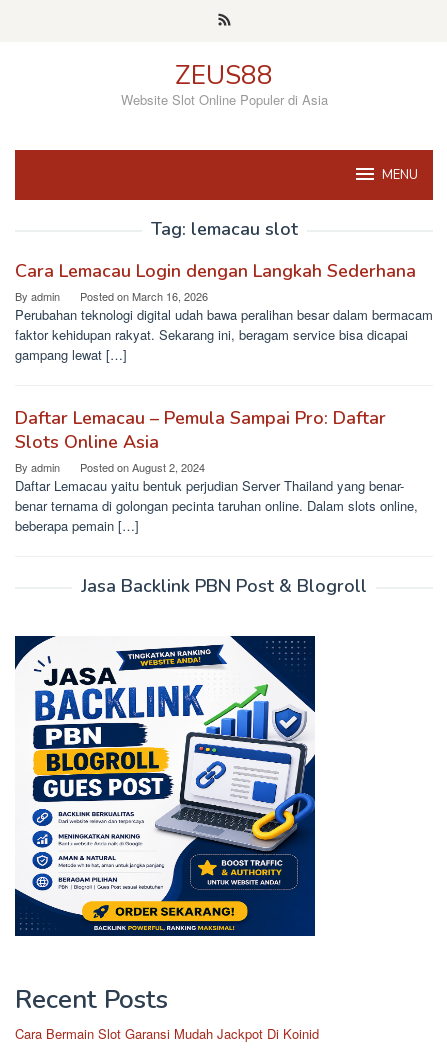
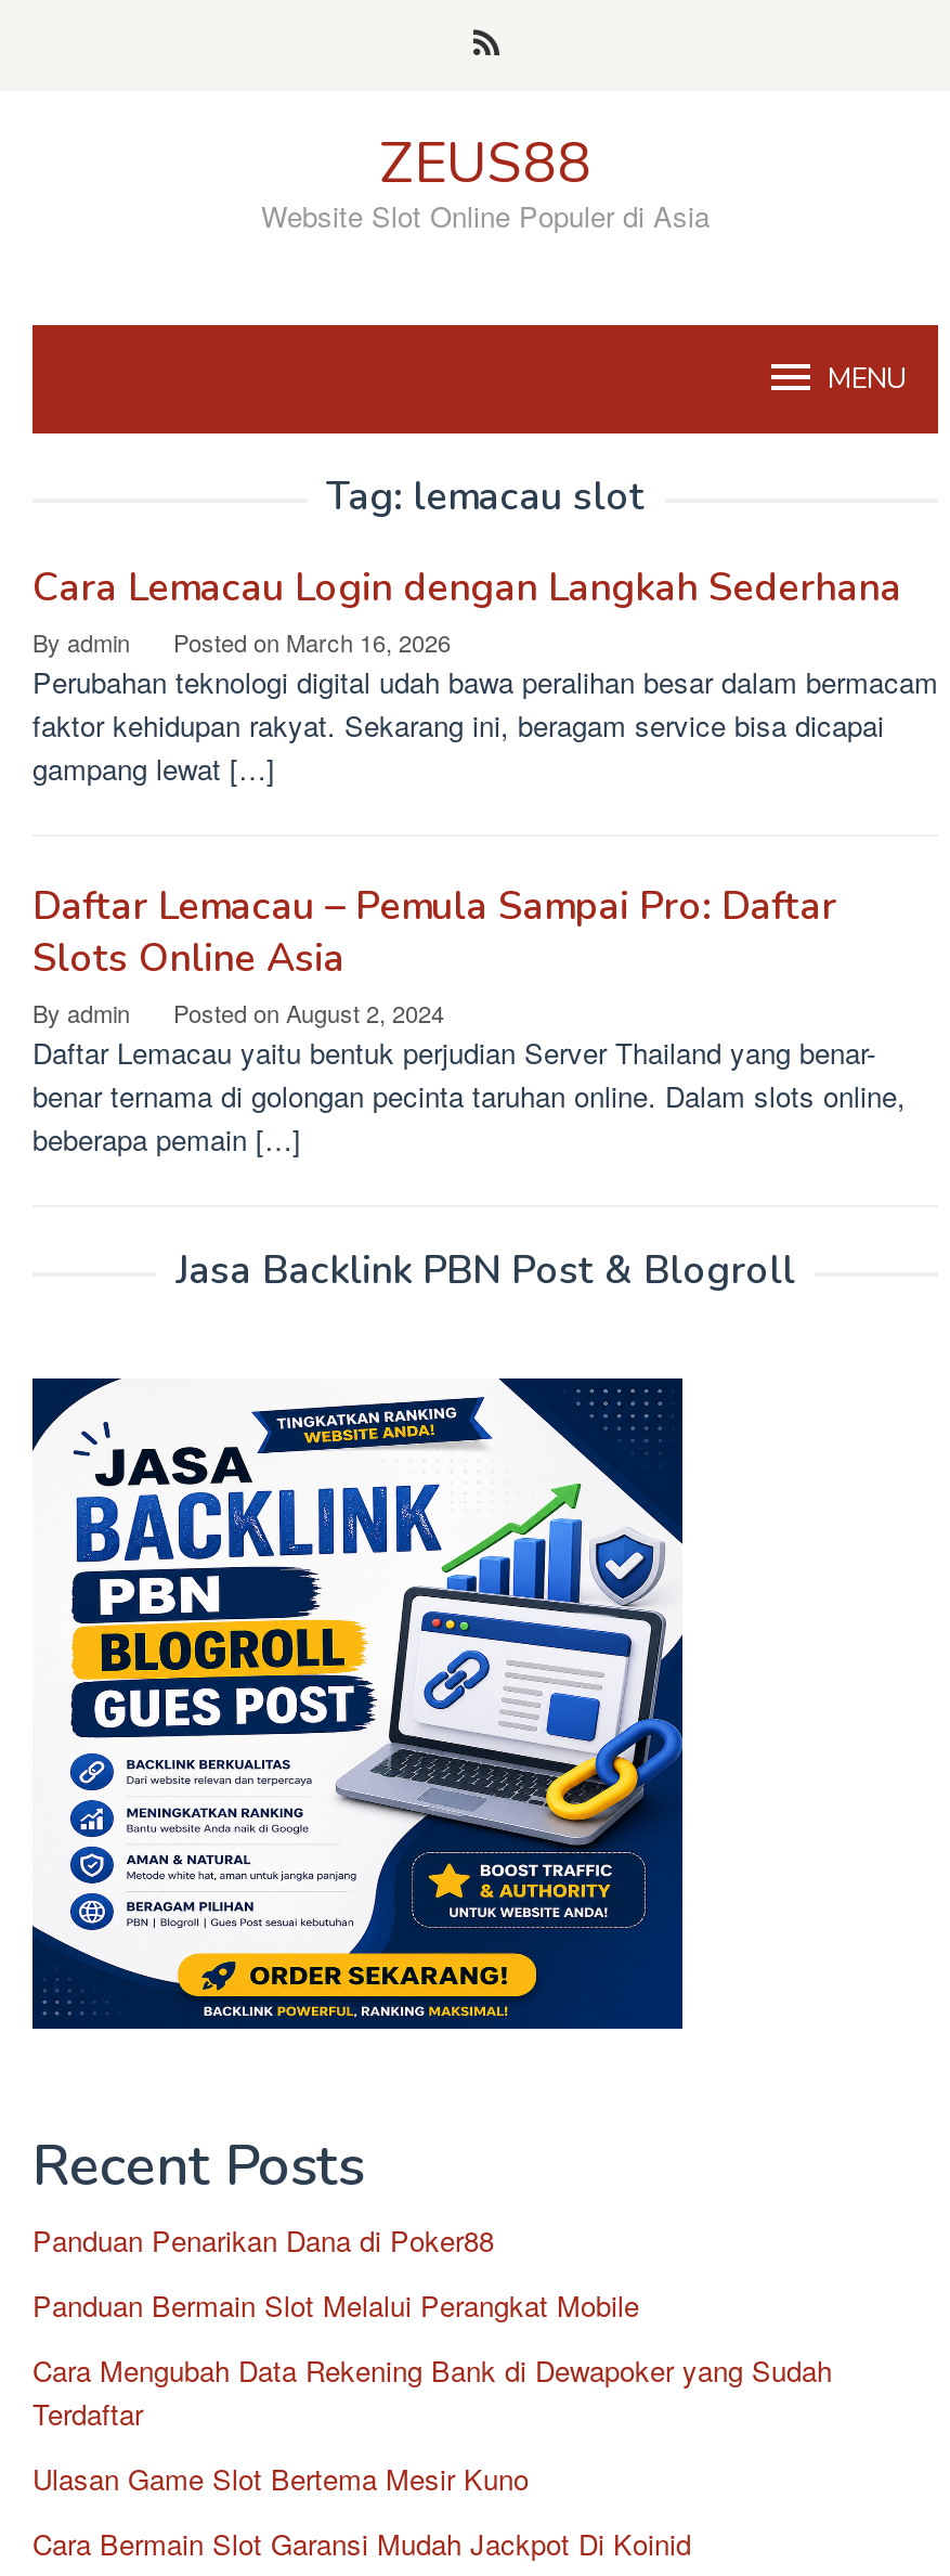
none -> [32,2219,832,2499] Panduan Penarikan Dana di Poker88 | Panduan Bermain Slot Melalui Perangkat Mobile | Cara Mengubah Data Rekening Bank di Dewapoker yang Sudah | Terdaftar | Ulasan Game Slot Bertema Mesir Kuno

